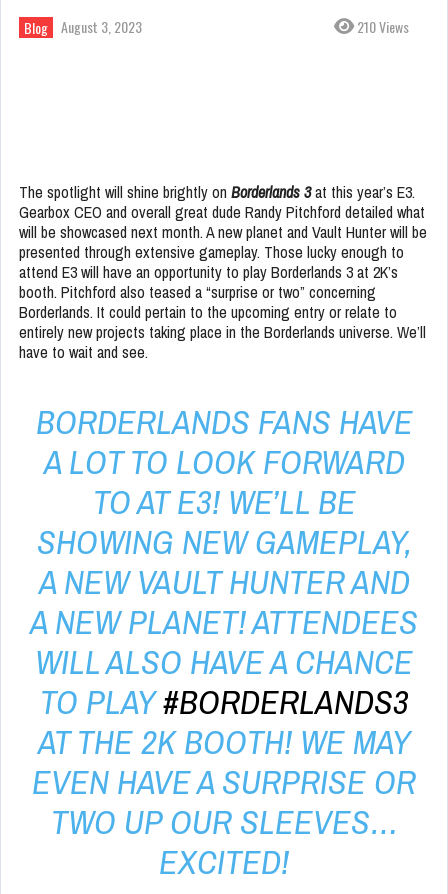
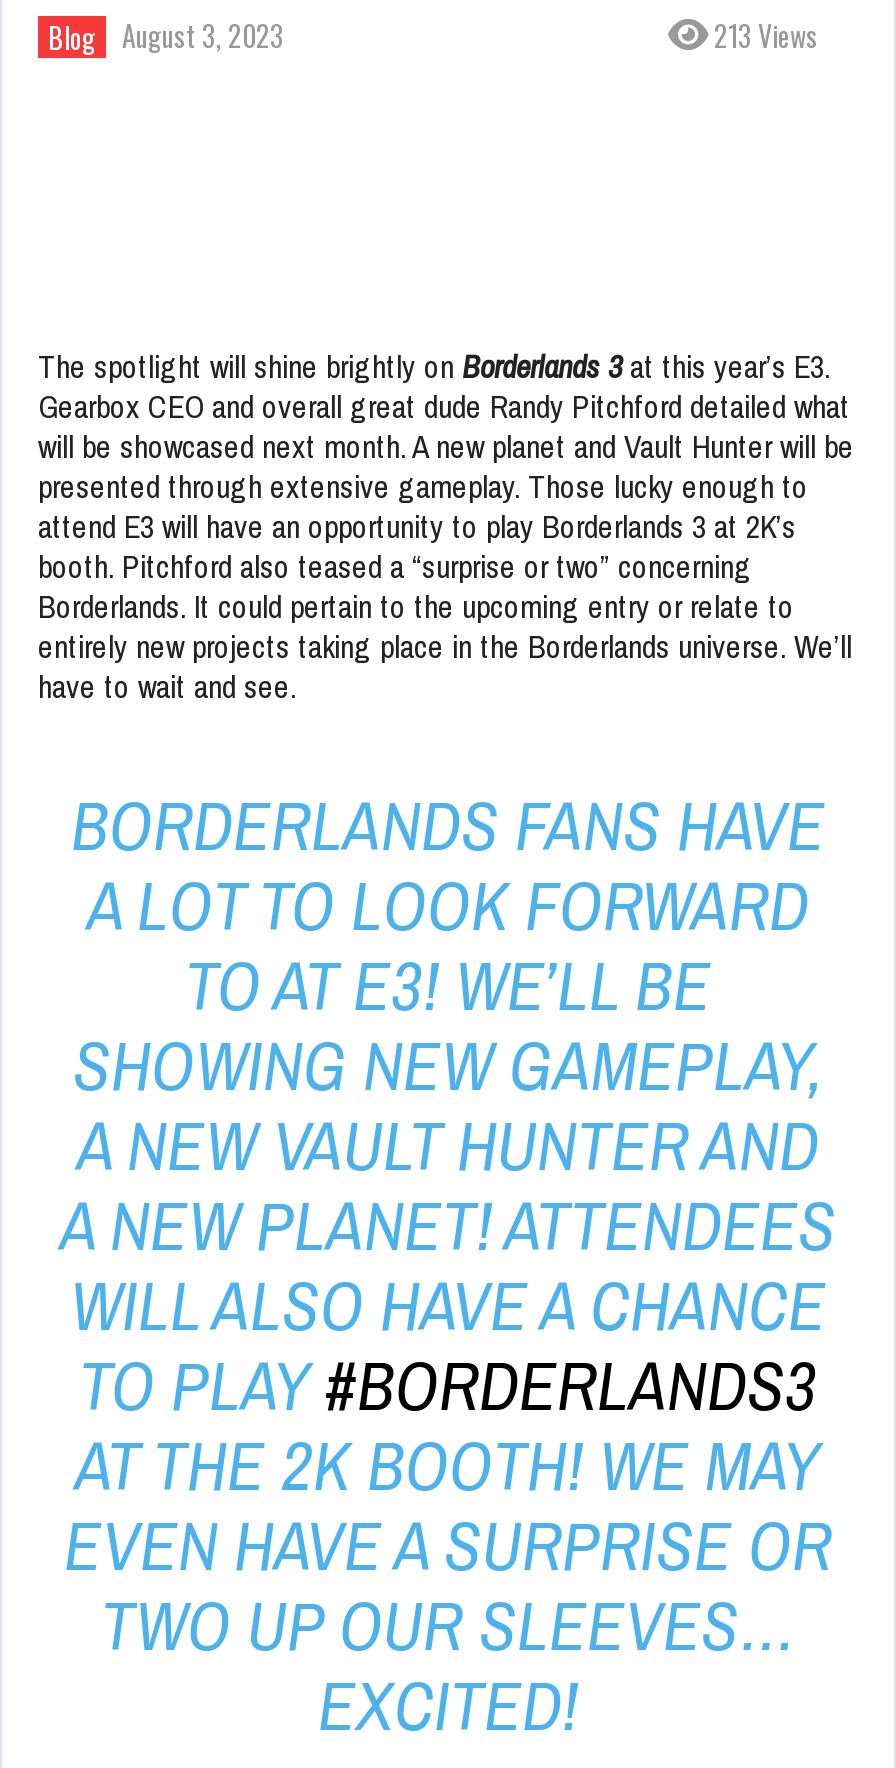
[354,16,409,37] 210 Views -> [708,15,818,57] 213 Views

